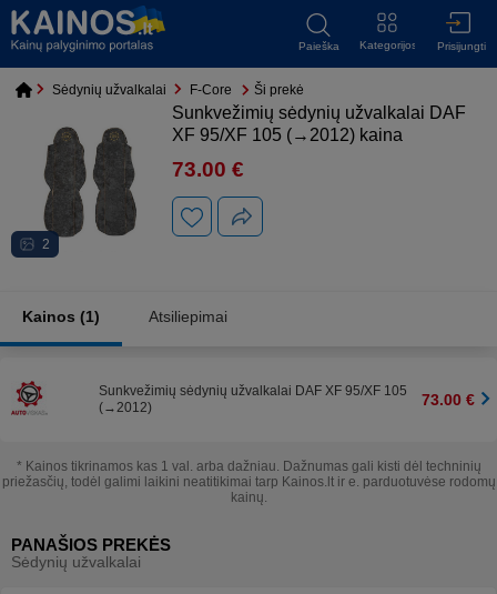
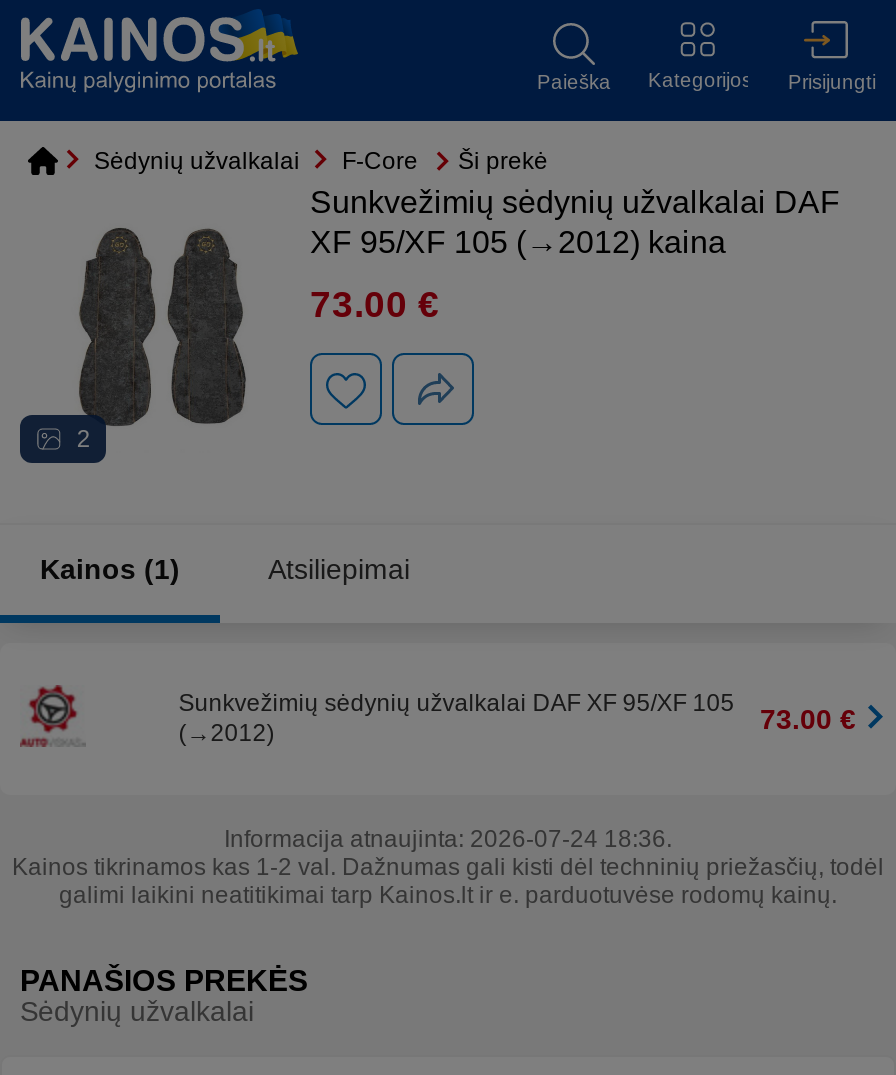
[2,459,495,505] * Kainos tikrinamos kas 1 val. arba dažniau. Dažnumas gali kisti dėl techninių | priežasčių, todėl galimi laikini neatitikimai tarp Kainos.lt ir e. parduotuvėse rodomų | kainų. -> [12,825,884,909] Informacija atnaujinta: 2026-07-24 18:36. | Kainos tikrinamos kas 1-2 val. Dažnumas gali kisti dėl techninių priežasčių, todėl | galimi laikini neatitikimai tarp Kainos.lt ir e. parduotuvėse rodomų kainų.

